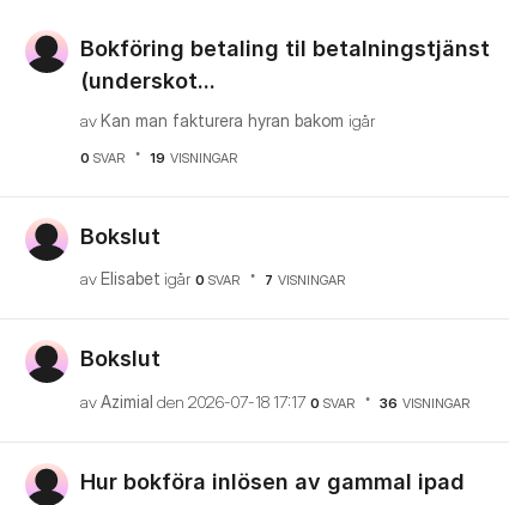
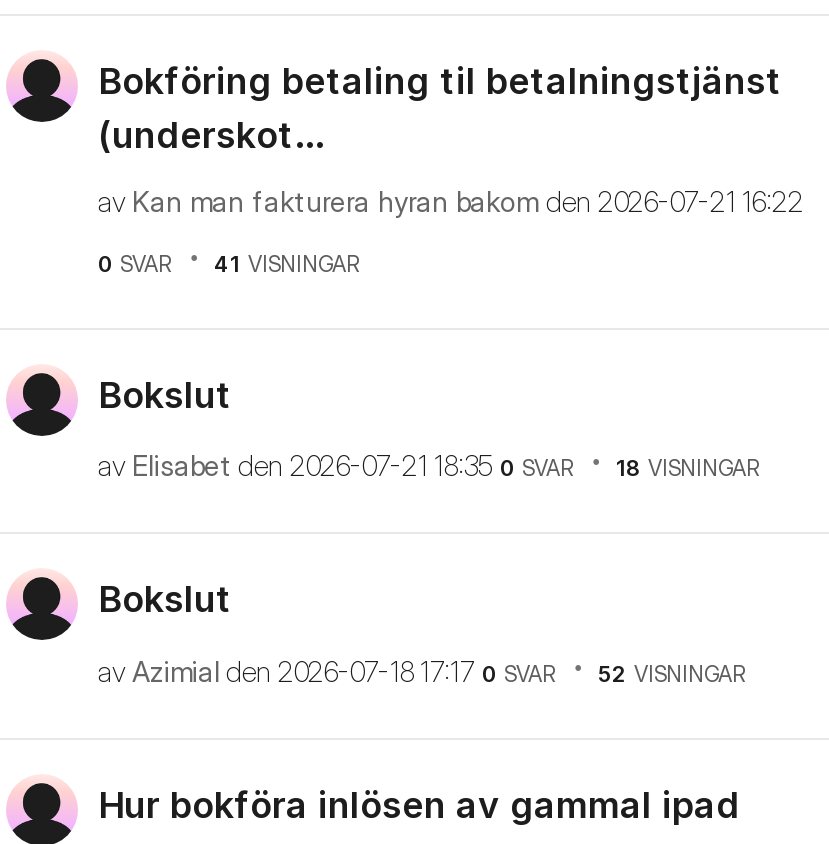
[80,110,375,130] av Kan man fakturera hyran bakom igår -> [98,184,804,218] av Kan man fakturera hyran bakom den 2026-07-21 16:22
[80,149,237,166] 0 SVAR 19 VISNINGAR -> [98,249,360,277] 0 SVAR 41 VISNINGAR
[80,268,345,288] av Elisabet igår 0 SVAR | 7 VISNINGAR -> [98,448,760,482] av Elisabet den 2026-07-21 18:35 0 SVAR | 18 VISNINGAR
[80,391,469,411] av Azimial den 2026-07-18 17:17 0 SVAR 36 VISNINGAR -> [98,653,746,687] av Azimial den 2026-07-18 17:17 0 SVAR 52 VISNINGAR

